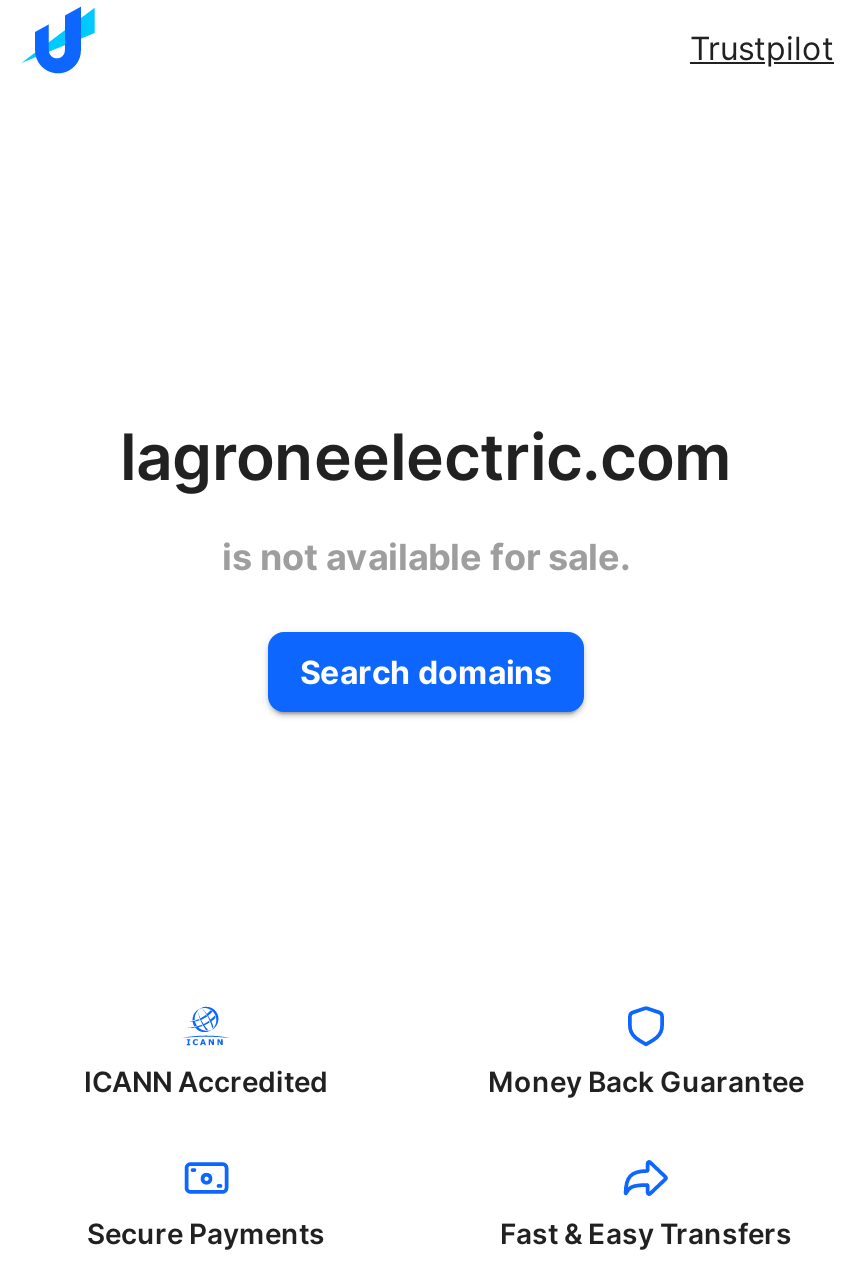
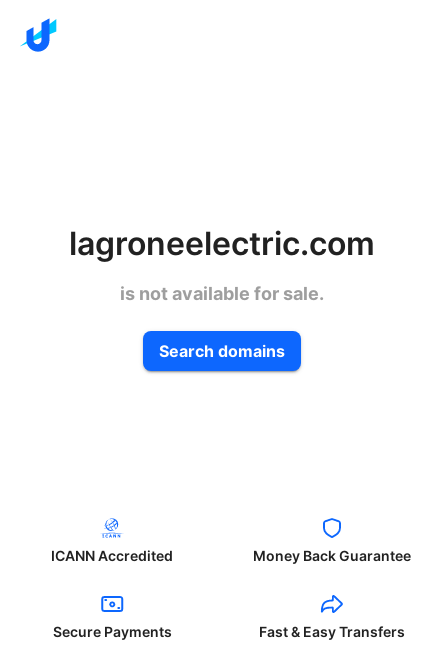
[690,28,834,68] Trustpilot -> none

